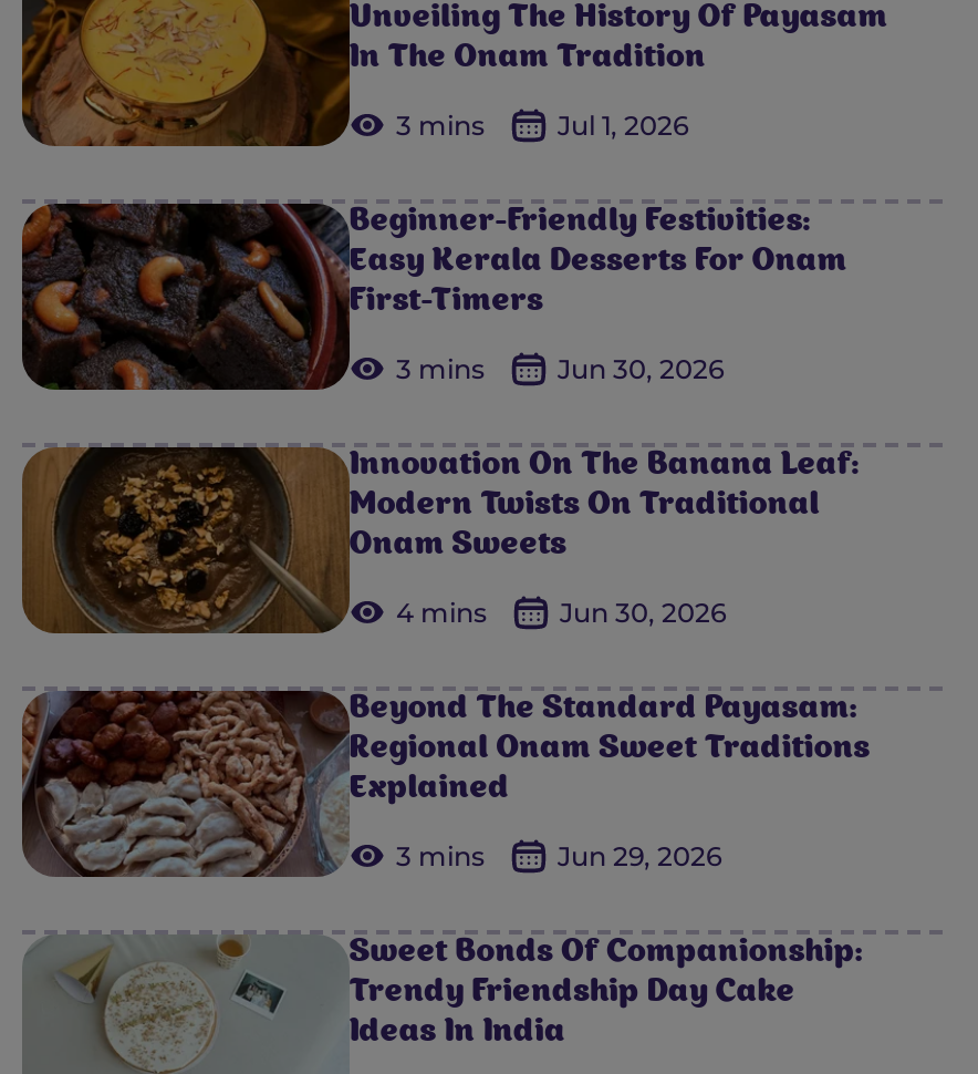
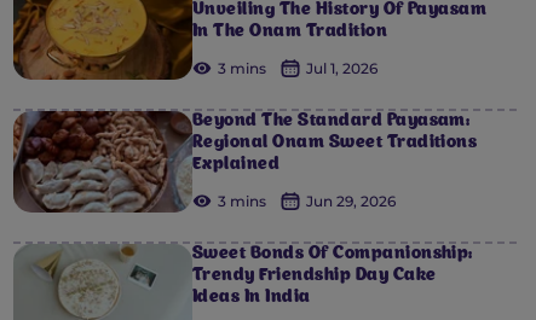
[24,202,859,629] [image] | Beginner-Friendly Festivities: | Easy Kerala Desserts For Onam | First-Timers | 3 mins | Jun 30, 2026 | Innovation On The Banana Leaf: | Modern Twists On Traditional | Onam Sweets | 4 mins | Jun 30, 2026 -> none
[22,445,350,633] [image] -> none

